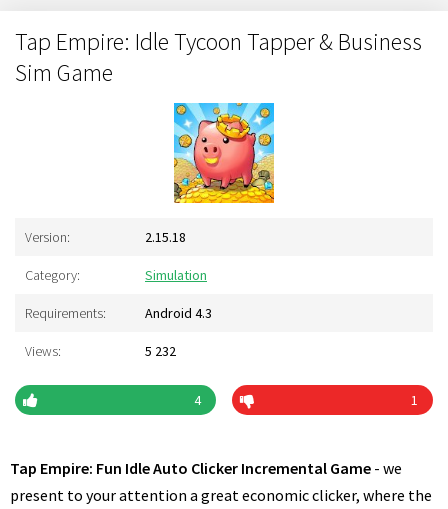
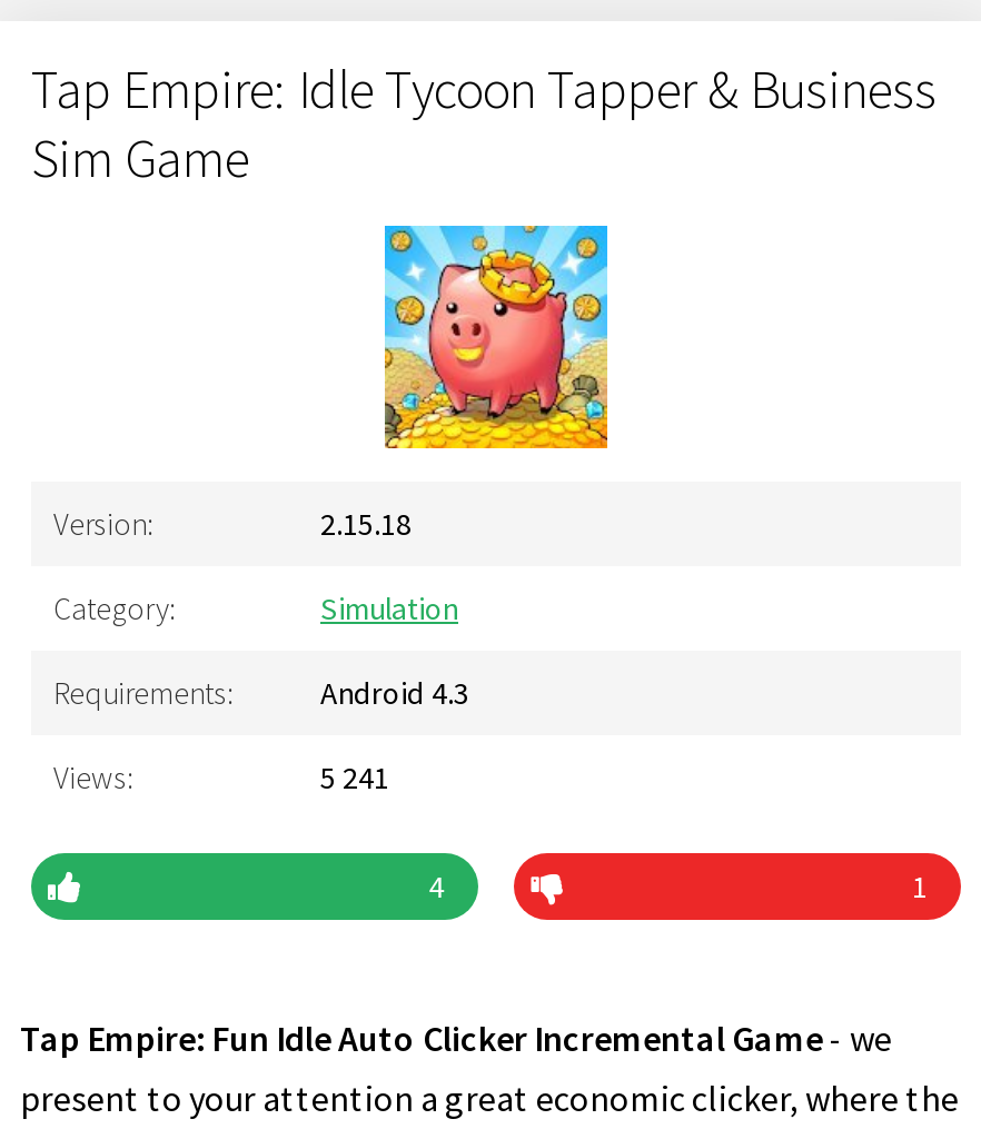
[145,342,176,360] 5 232 -> [320,757,389,798] 5 241

